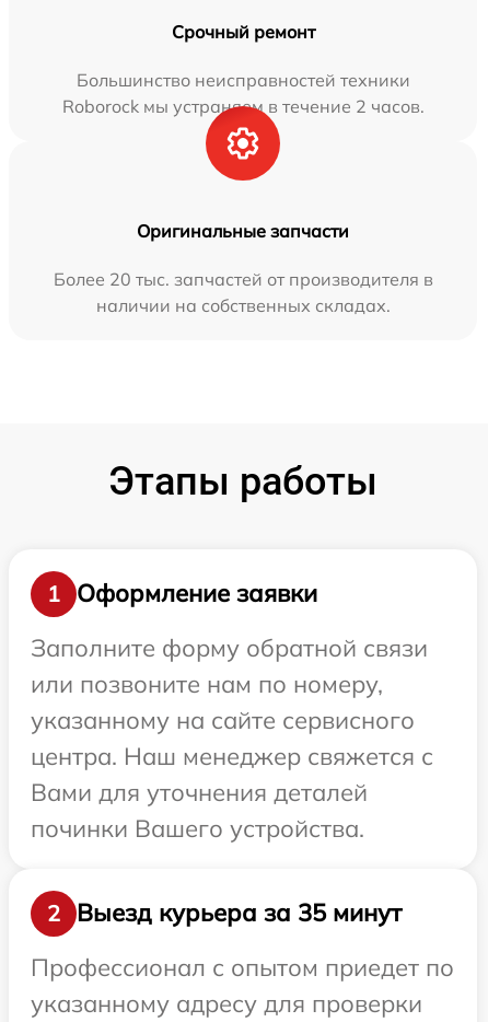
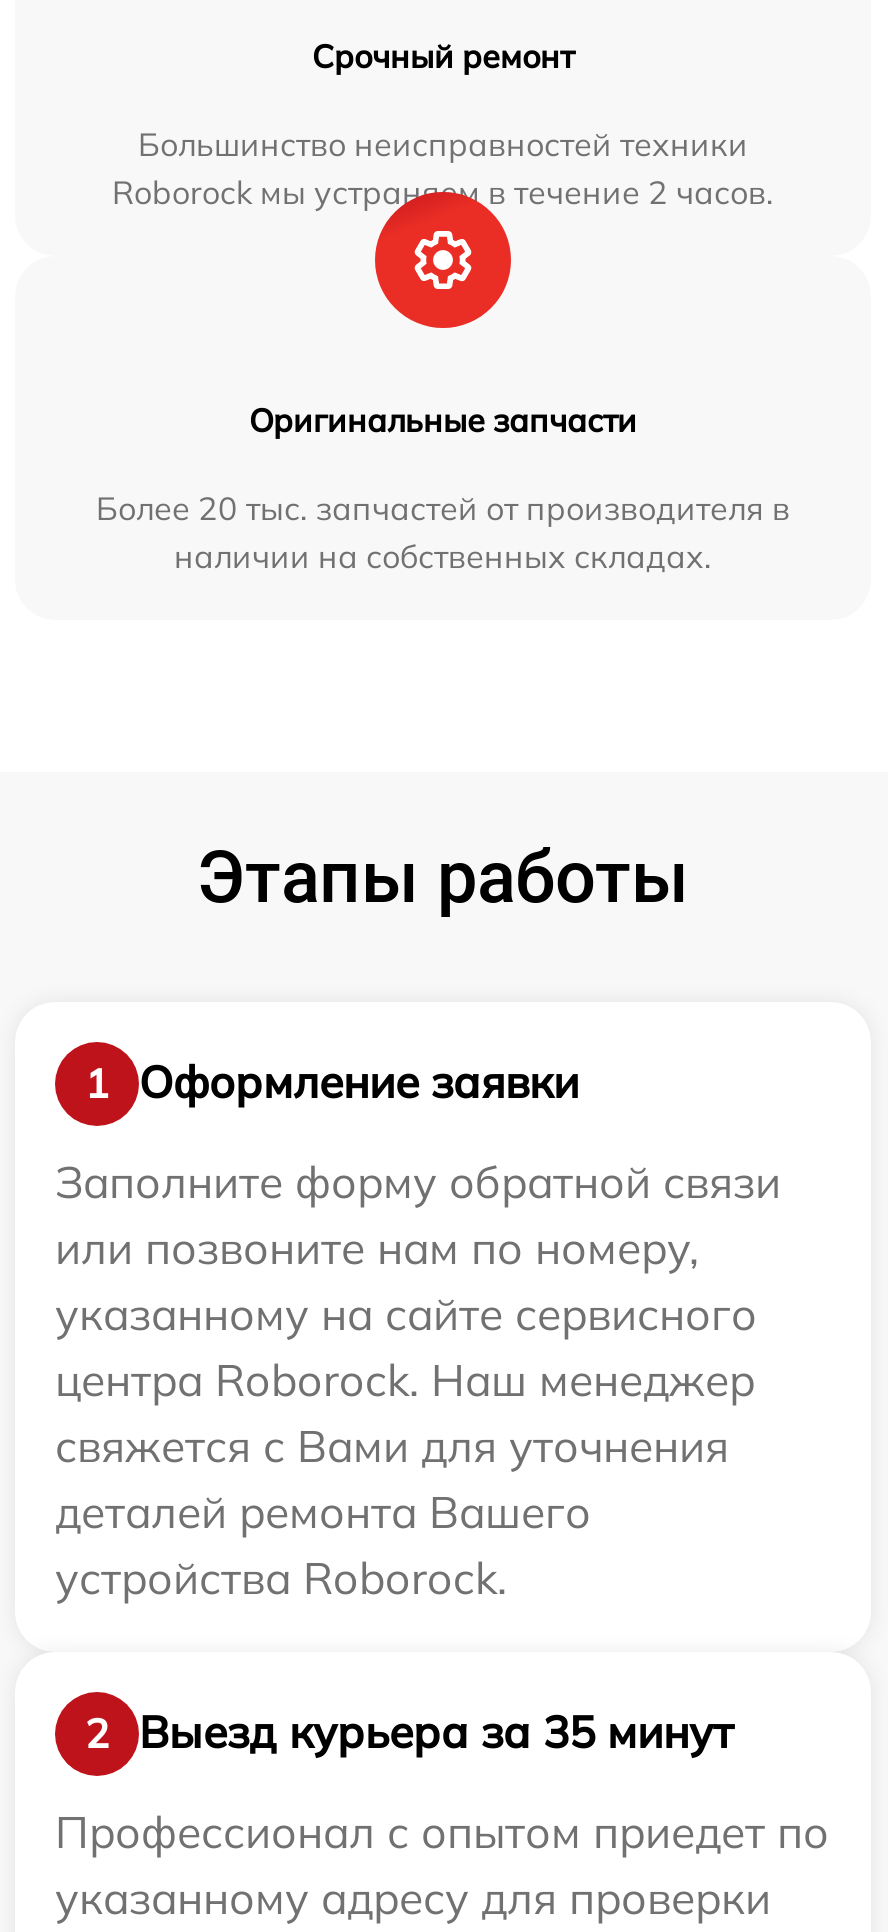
[31,740,433,843] центра. Наш менеджер свяжется с | Вами для уточнения деталей | починки Вашего устройства. -> [55,1351,755,1605] центра Roborock. Наш менеджер | свяжется с Вами для уточнения | деталей ремонта Вашего | устройства Roborock.

